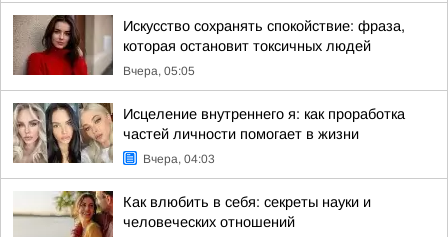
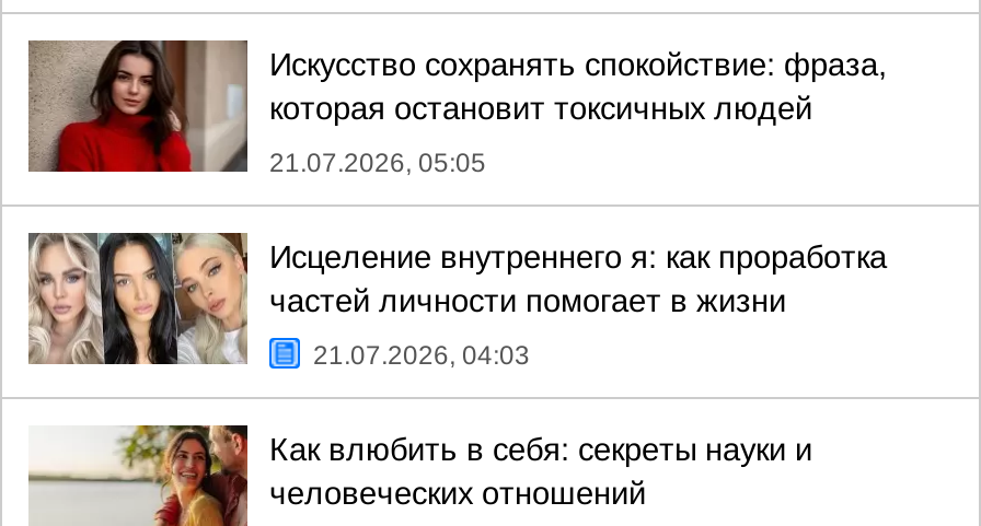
[123,64,195,78] Вчера, 05:05 -> [269,148,486,178] 21.07.2026, 05:05
[143,152,215,166] Вчера, 04:03 -> [313,340,530,371] 21.07.2026, 04:03

